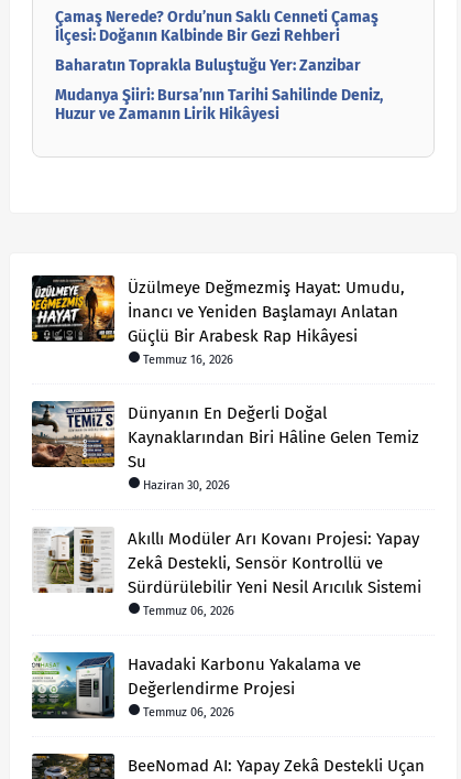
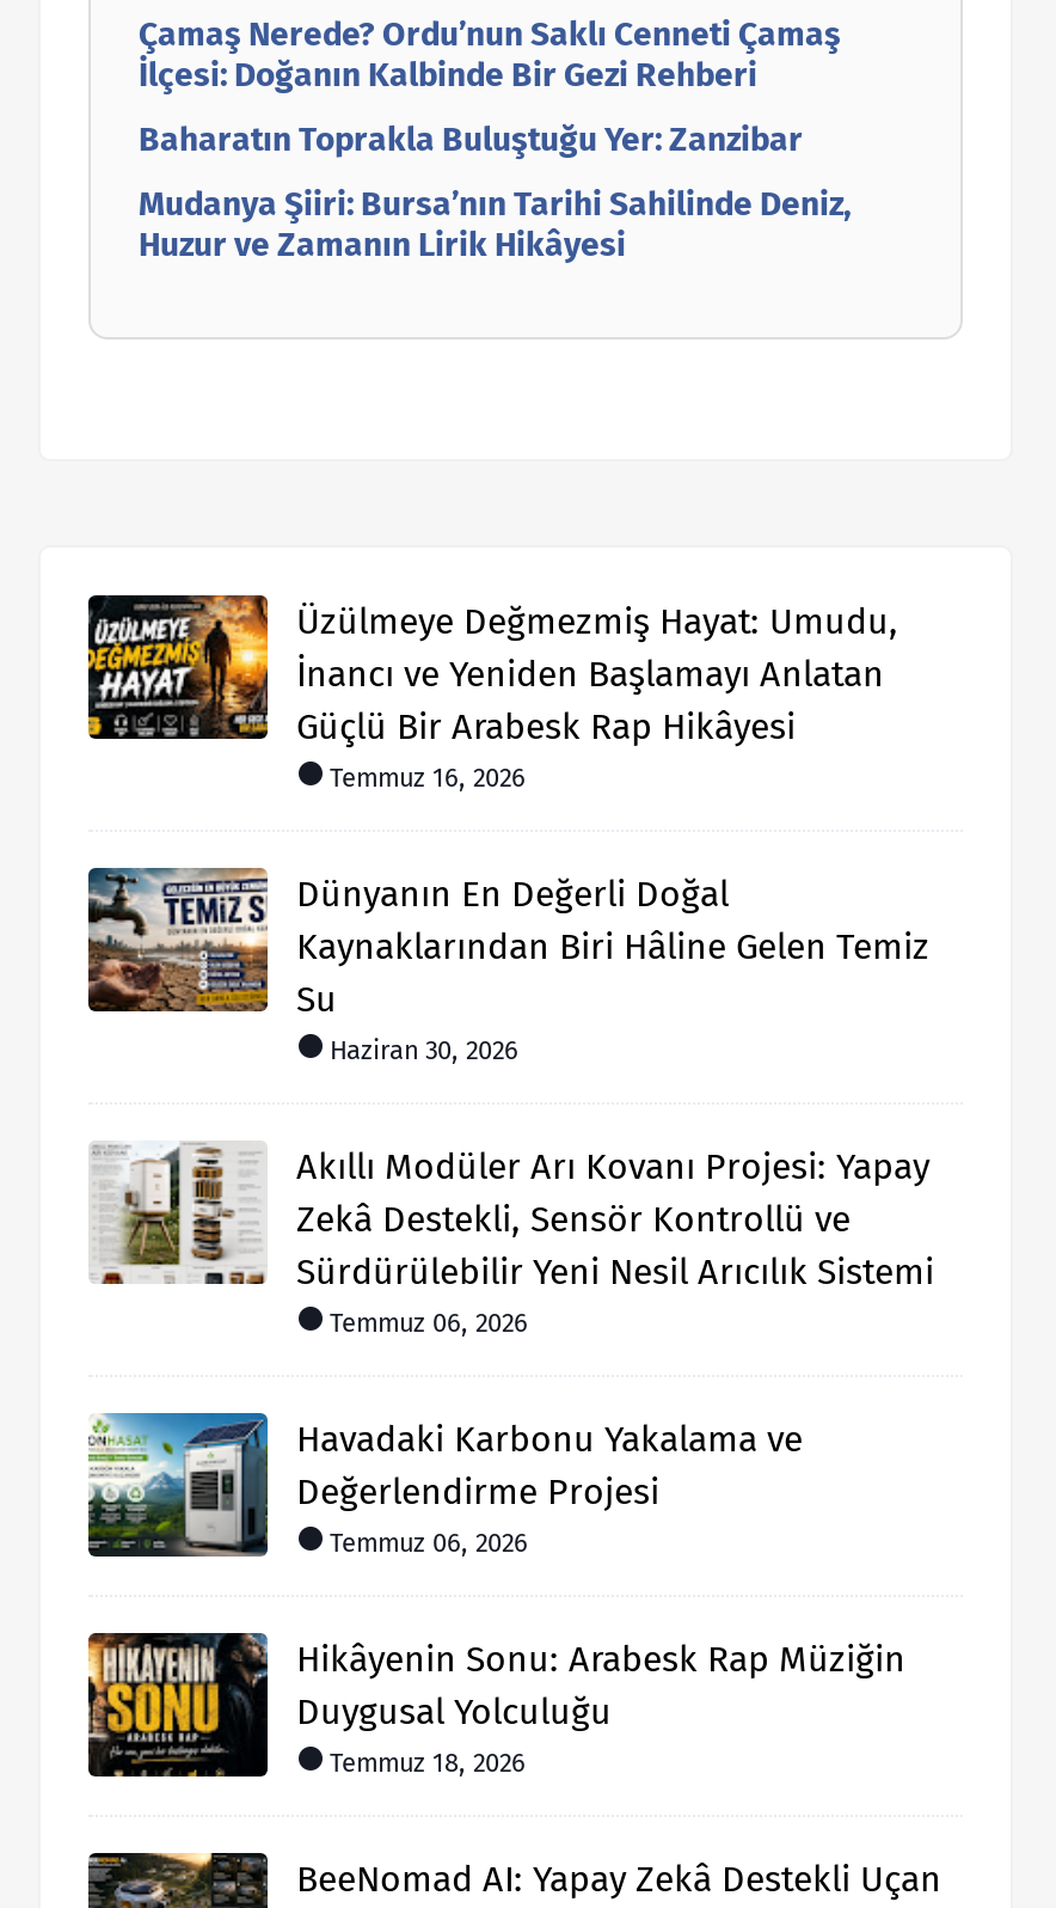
none -> [86,1631,905,1779] [image] | Hikâyenin Sonu: Arabesk Rap Müziğin | Duygusal Yolculuğu | Temmuz 18, 2026

